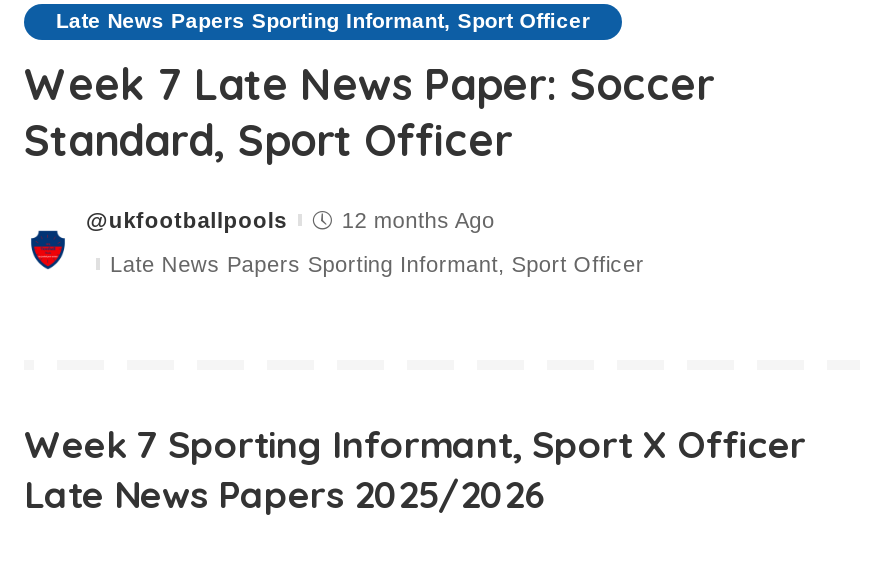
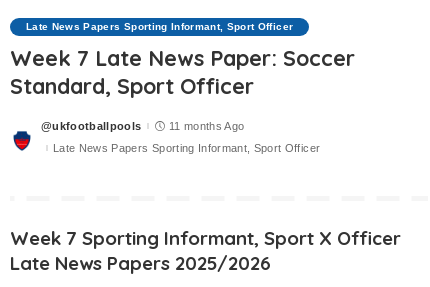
[342,207,495,231] 12 months Ago -> [169,119,244,131] 11 months Ago

